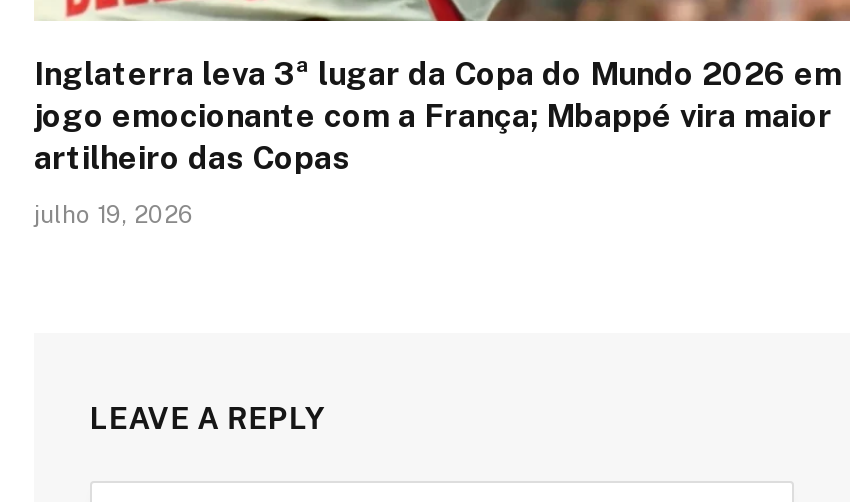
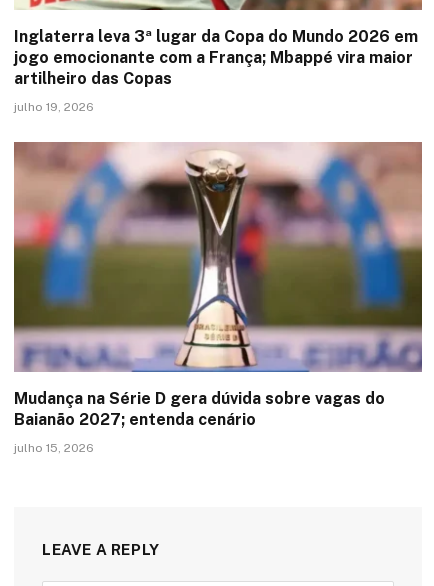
none -> [13,141,423,455] [image] | Mudança na Série D gera dúvida sobre vagas do | Baianão 2027; entenda cenário | julho 15, 2026

